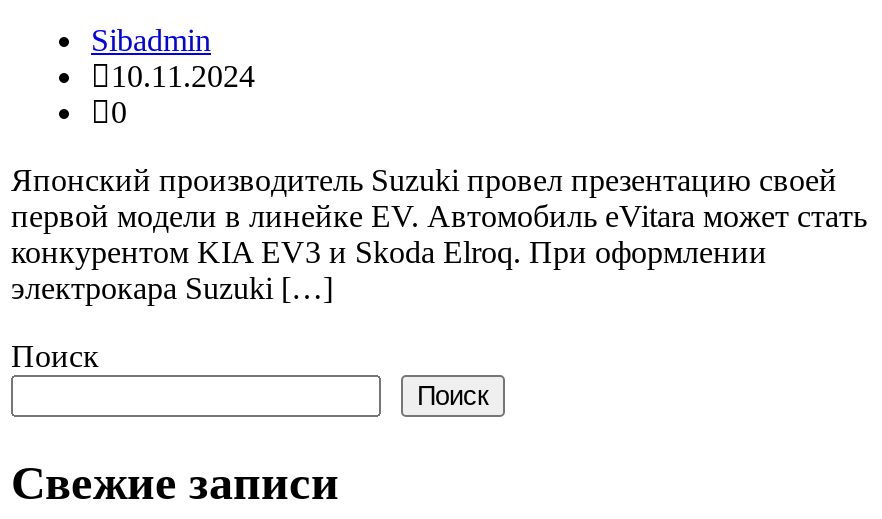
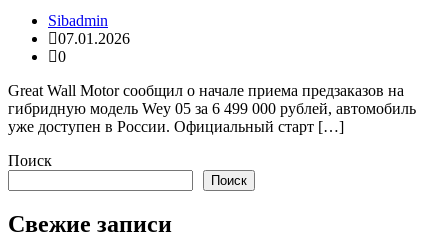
[111,59,255,93] 10.11.2024 -> [58,30,130,47] 07.01.2026
[11,163,867,305] Японский производитель Suzuki провел презентацию своей | первой модели в линейке EV. Автомобиль eVitara может стать | конкурентом KIA EV3 и Skoda Elroq. При оформлении | электрокара Suzuki […] -> [8,82,416,135] Great Wall Motor сообщил о начале приема предзаказов на | гибридную модель Wey 05 за 6 499 000 рублей, автомобиль | уже доступен в России. Официальный старт […]

